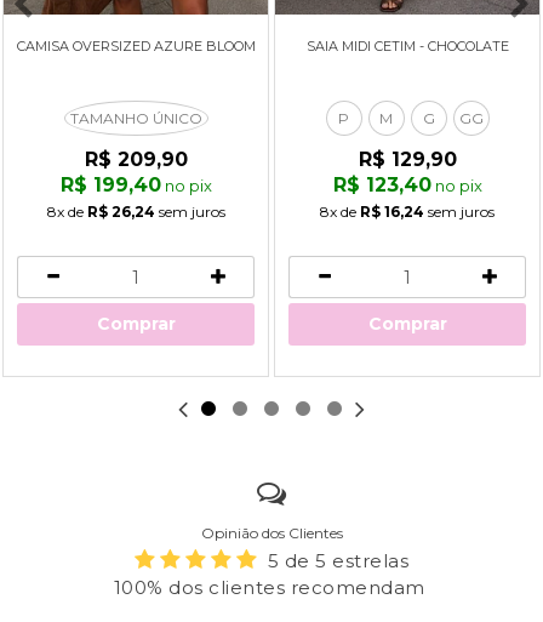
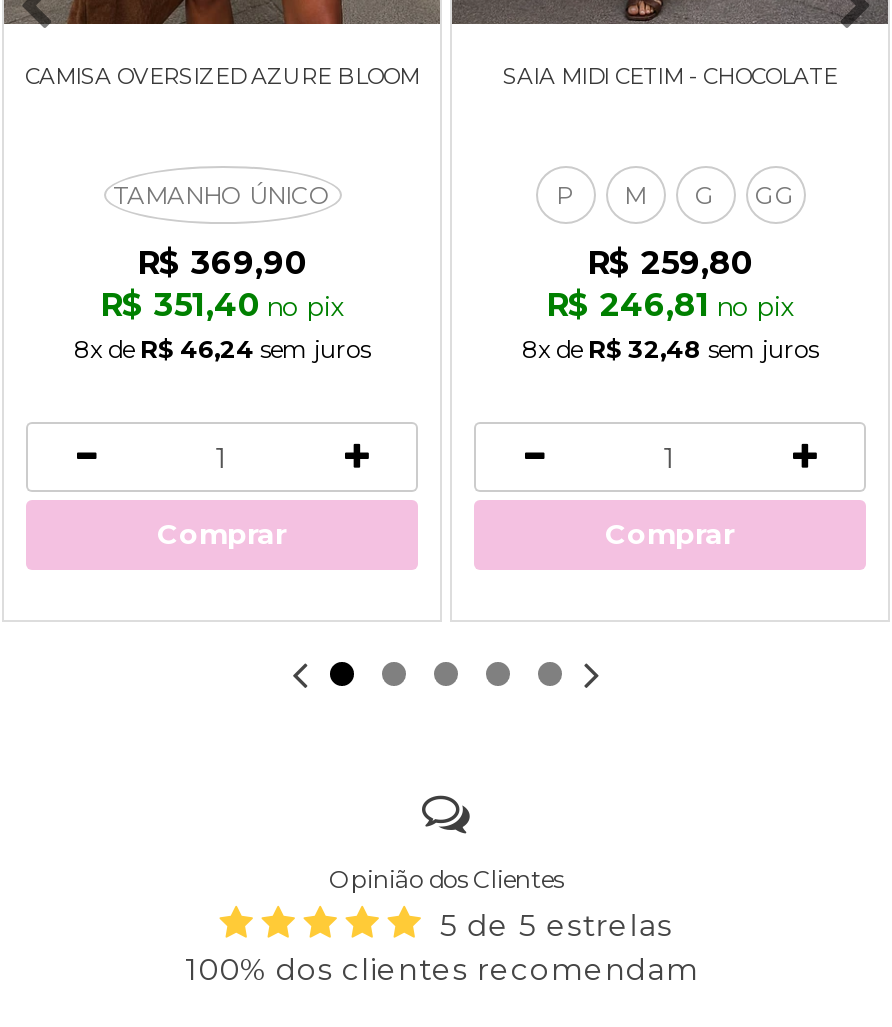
[84,148,187,171] R$ 209,90 -> [137,244,307,282] R$ 369,90
[358,148,456,171] R$ 129,90 -> [587,244,753,282] R$ 259,80
[60,173,212,196] R$ 199,40 no pix -> [100,286,344,324] R$ 351,40 no pix
[333,173,482,196] R$ 123,40 no pix -> [546,286,794,324] R$ 246,81 no pix
[47,202,225,221] 8x de R$ 26,24 sem juros -> [74,334,370,364] 8x de R$ 46,24 sem juros
[320,202,495,221] 8x de R$ 16,24 sem juros -> [522,334,818,364] 8x de R$ 32,48 sem juros

